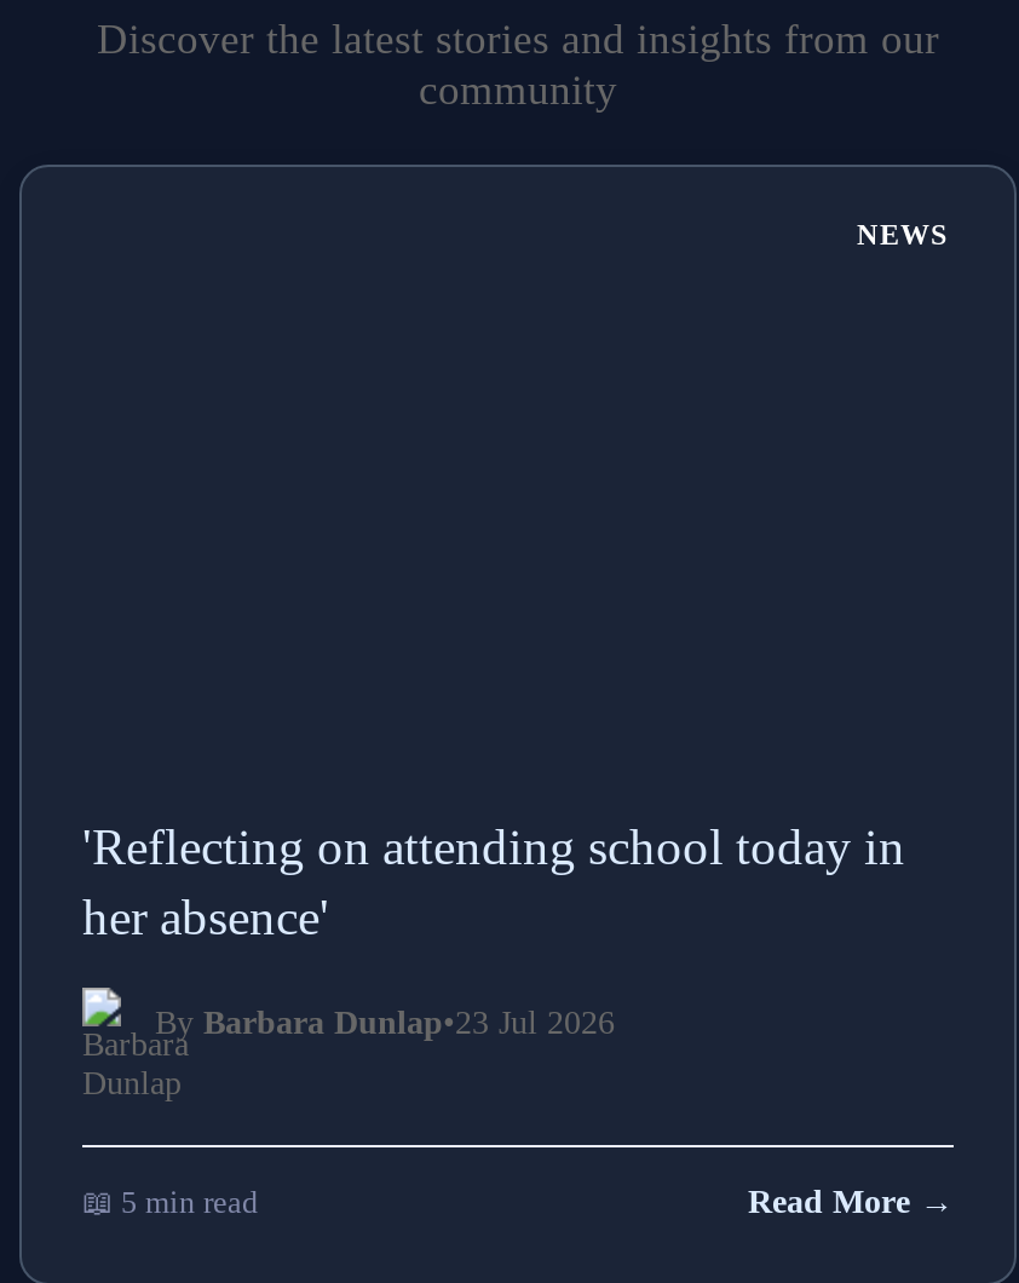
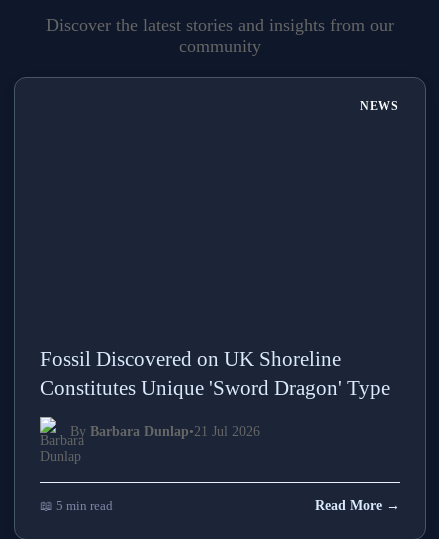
[82,818,905,944] 'Reflecting on attending school today in | her absence' -> [40,347,390,399] Fossil Discovered on UK Shoreline | Constitutes Unique 'Sword Dragon' Type
[155,1005,615,1041] By Barbara Dunlap•23 Jul 2026 -> [70,424,260,439] By Barbara Dunlap•21 Jul 2026

